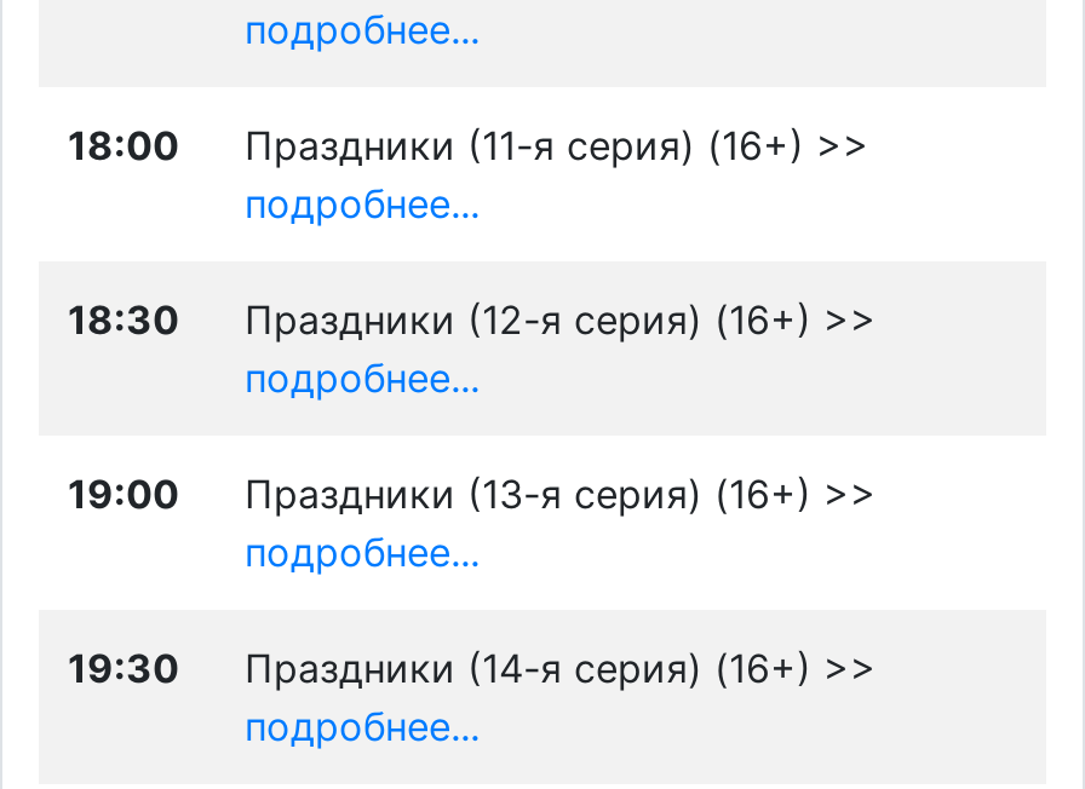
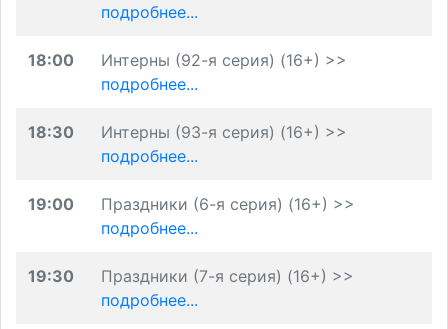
[245,121,869,170] Праздники (11-я серия) (16+) >> -> [101,50,347,70] Интерны (92-я серия) (16+) >>
[245,296,877,344] Праздники (12-я серия) (16+) >> -> [101,122,347,142] Интерны (93-я серия) (16+) >>
[245,470,877,518] Праздники (13-я серия) (16+) >> -> [101,194,355,214] Праздники (6-я серия) (16+) >>
[245,644,877,692] Праздники (14-я серия) (16+) >> -> [101,266,354,286] Праздники (7-я серия) (16+) >>

